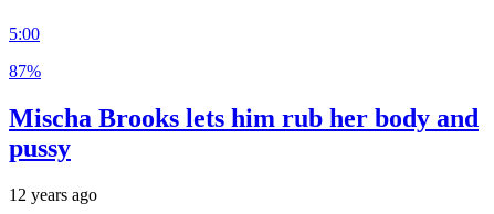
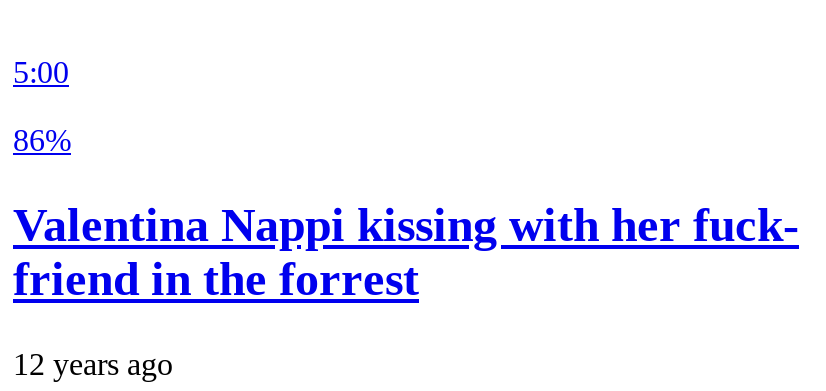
[9,62,41,81] 87% -> [13,124,71,158] 86%
[9,104,479,162] Mischa Brooks lets him rub her body and | pussy -> [13,199,799,305] Valentina Nappi kissing with her fuck- | friend in the forrest

